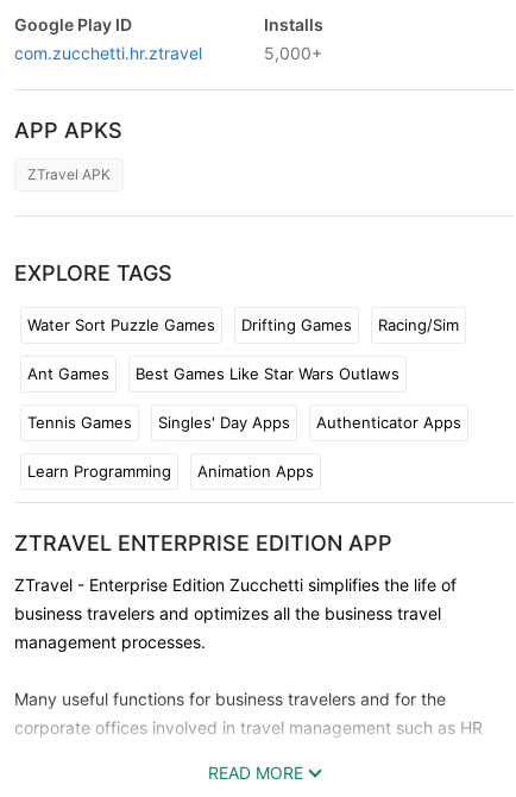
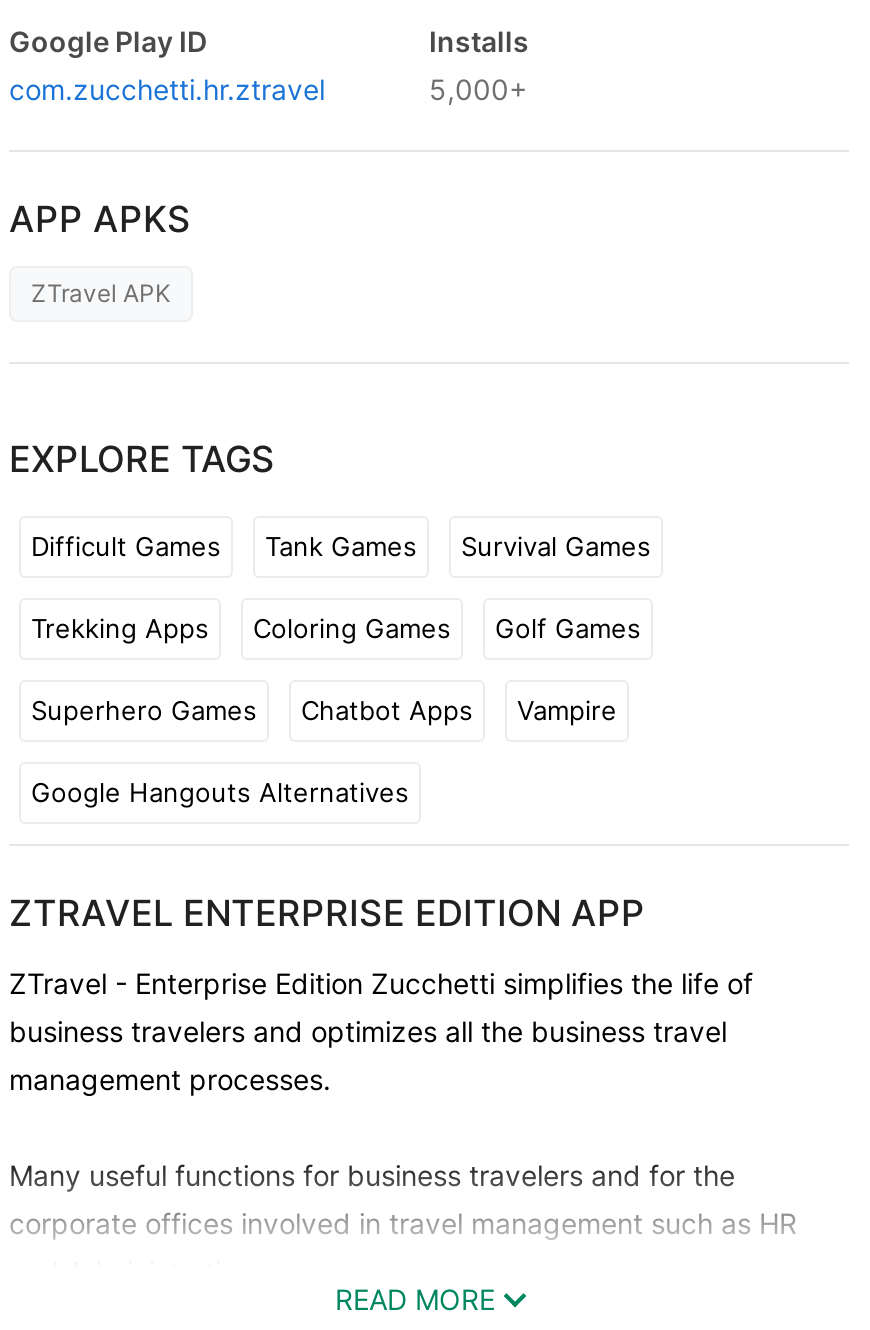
[27,315,459,334] Water Sort Puzzle Games | Drifting Games | Racing/Sim -> [31,529,651,561] Difficult Games | Tank Games | Survival Games
[27,363,399,382] Ant Games | Best Games Like Star Wars Outlaws -> [31,611,641,643] Trekking Apps | Coloring Games | Golf Games
[27,412,461,431] Tennis Games | Singles' Day Apps | Authenticator Apps -> [31,693,617,725] Superhero Games | Chatbot Apps | Vampire
[27,461,314,480] Learn Programming | Animation Apps -> [31,775,409,807] Google Hangouts Alternatives

